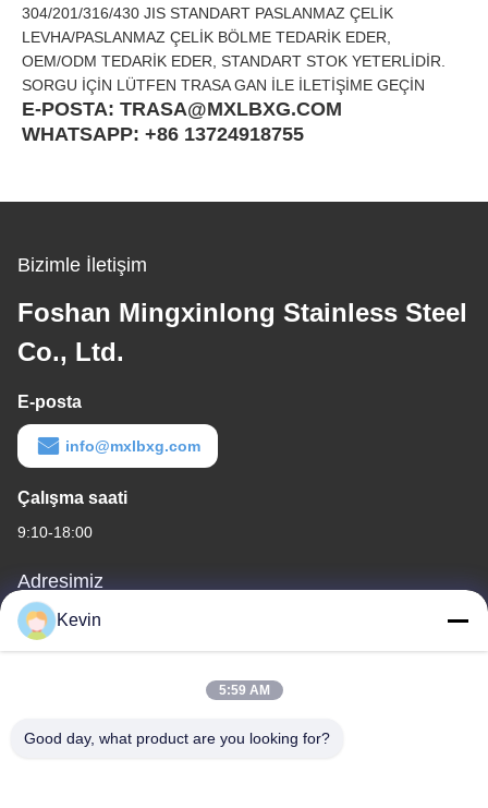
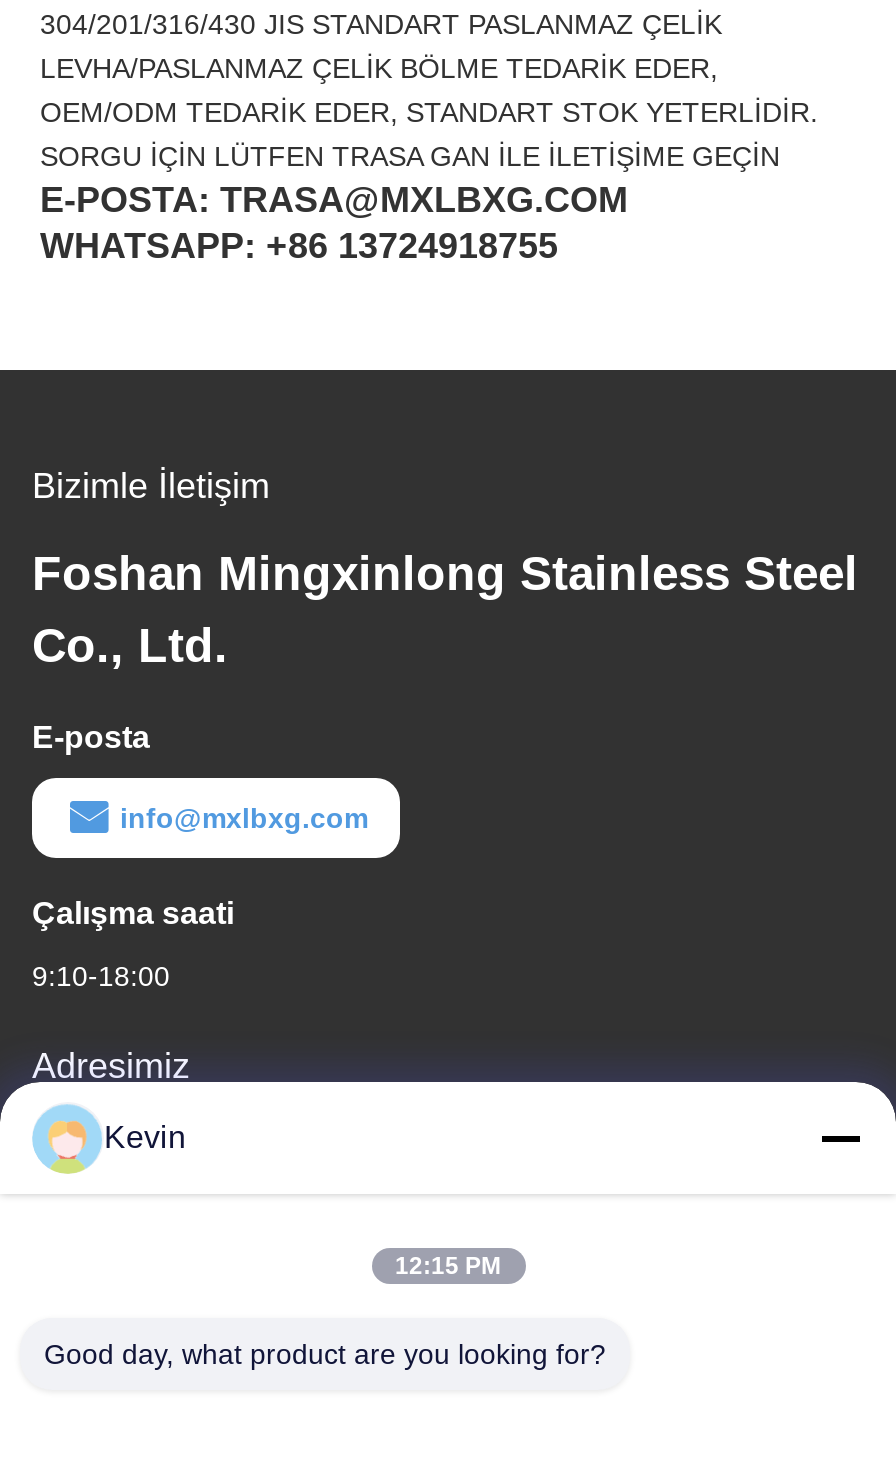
[218,683,270,698] 5:59 AM -> [395,1252,501,1280] 12:15 PM

